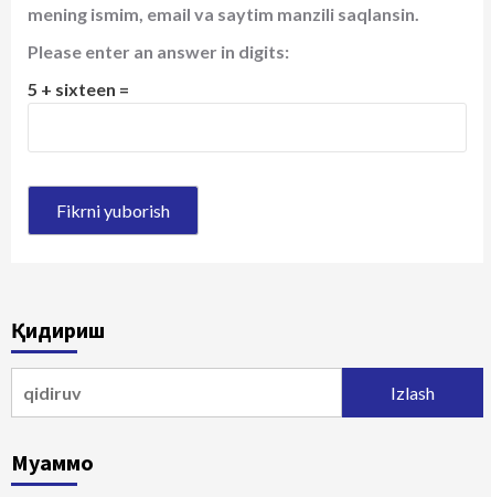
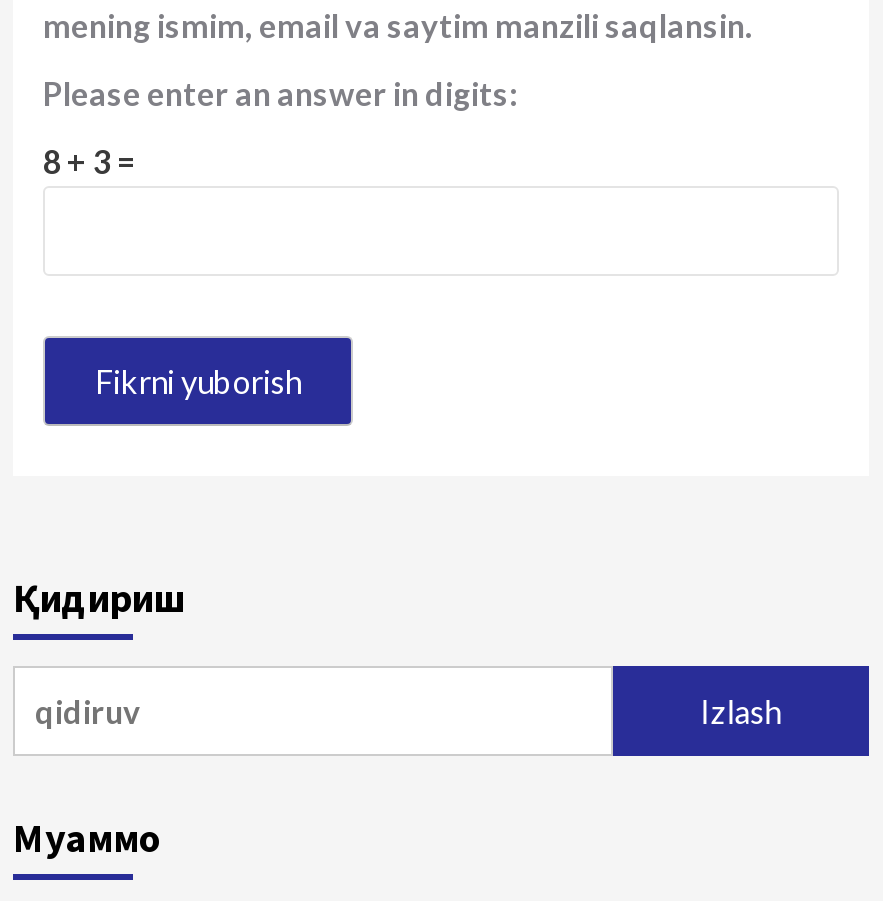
[28,78,129,99] 5 + sixteen = -> [43,142,135,180] 8 + 3 =

